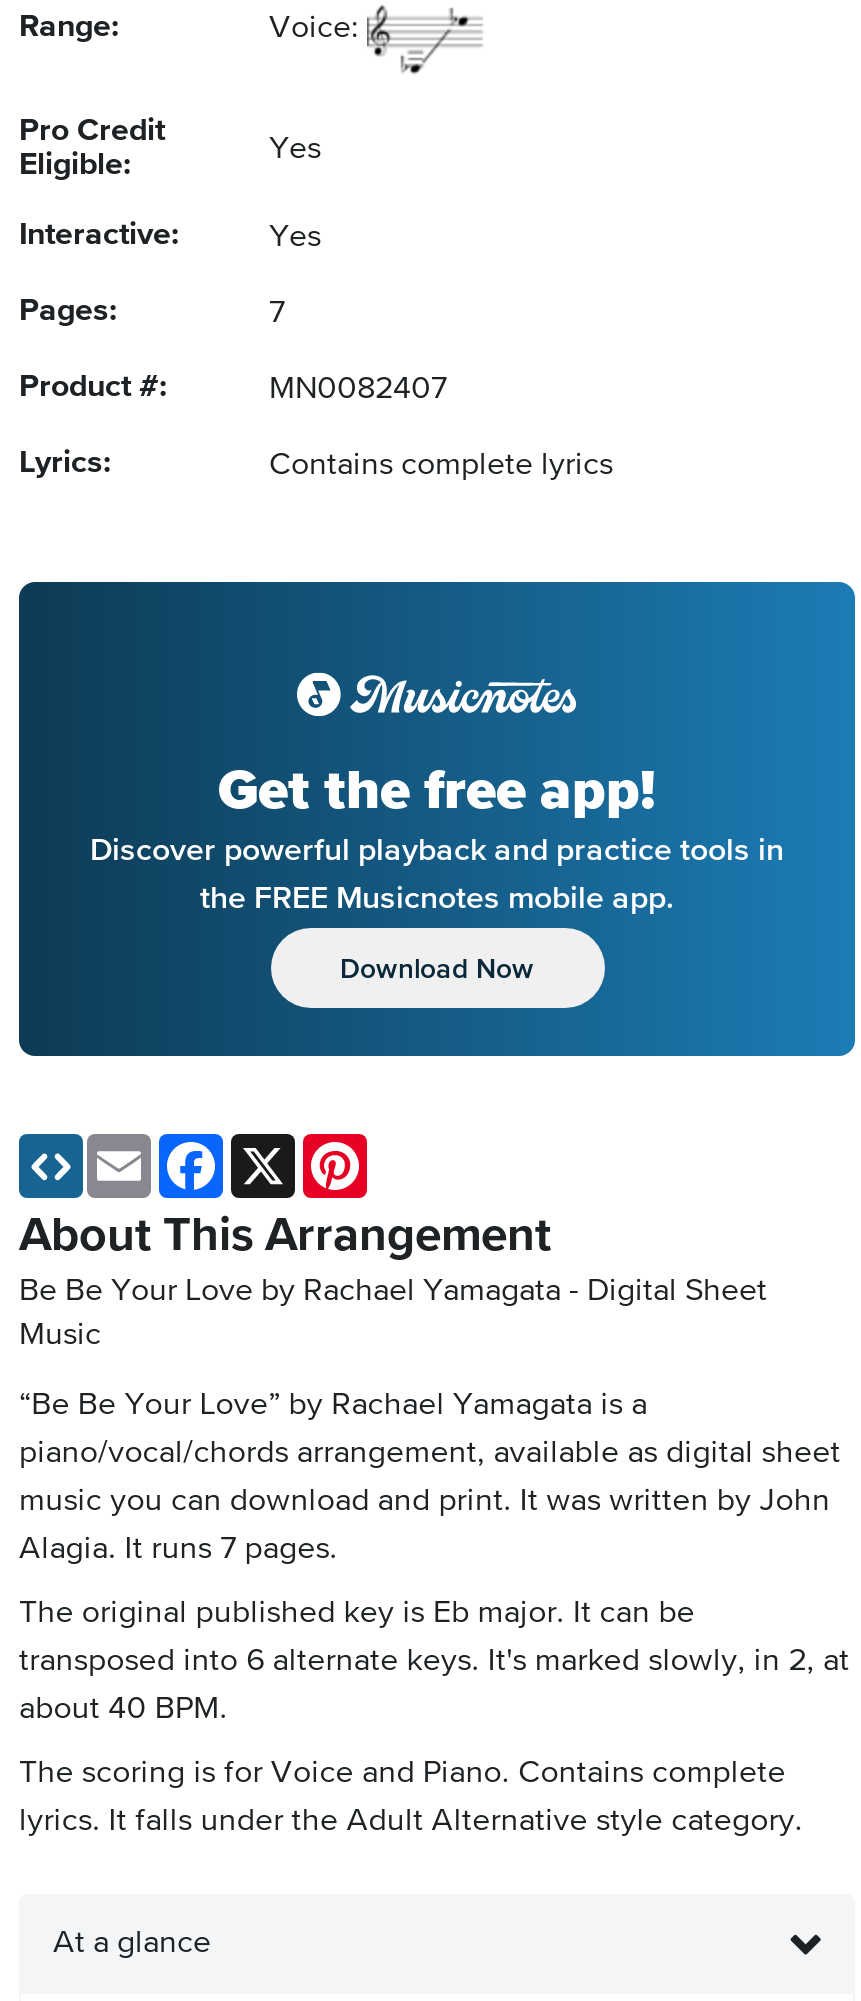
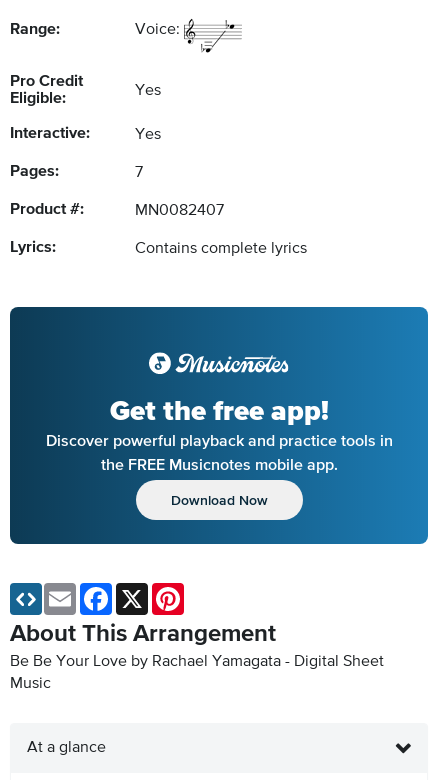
[19,1391,849,1839] “Be Be Your Love” by Rachael Yamagata is a | piano/vocal/chords arrangement, available as digital sheet | music you can download and print. It was written by John | Alagia. It runs 7 pages. | The original published key is Eb major. It can be | transposed into 6 alternate keys. It's marked slowly, in 2, at | about 40 BPM. | The scoring is for Voice and Piano. Contains complete | lyrics. It falls under the Adult Alternative style category. -> none

